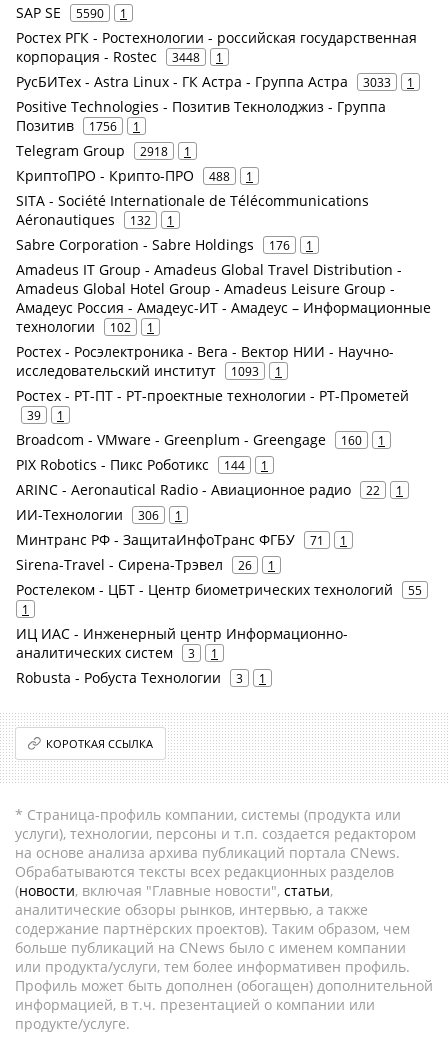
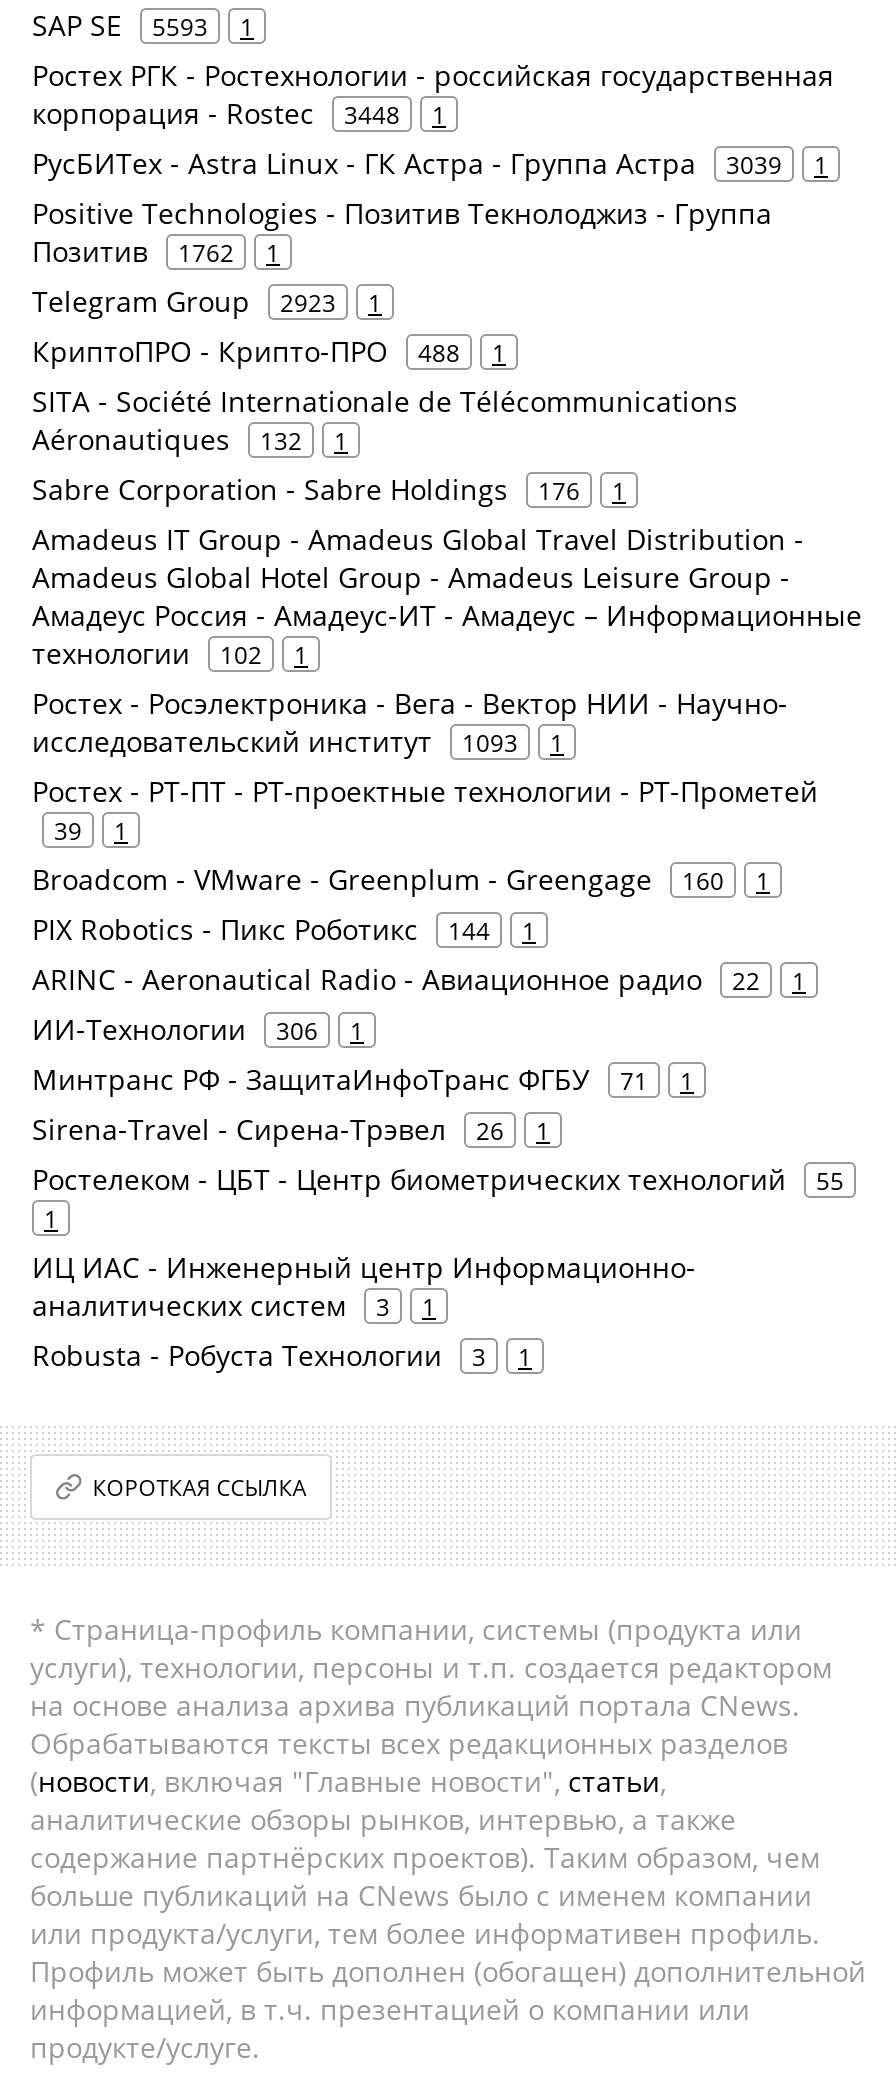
[16,3,127,22] SAP SE 5590 1 -> [32,6,254,44] SAP SE 5593 1
[16,72,414,91] РусБИТех - Astra Linux - ГК Астра - Группа Астра 3033 1 -> [32,144,828,182] РусБИТех - Astra Linux - ГК Астра - Группа Астра 3039 1
[16,116,140,135] Позитив 1756 1 -> [32,232,280,270] Позитив 1762 1
[16,141,191,160] Telegram Group 2918 1 -> [32,282,382,320] Telegram Group 2923 1

